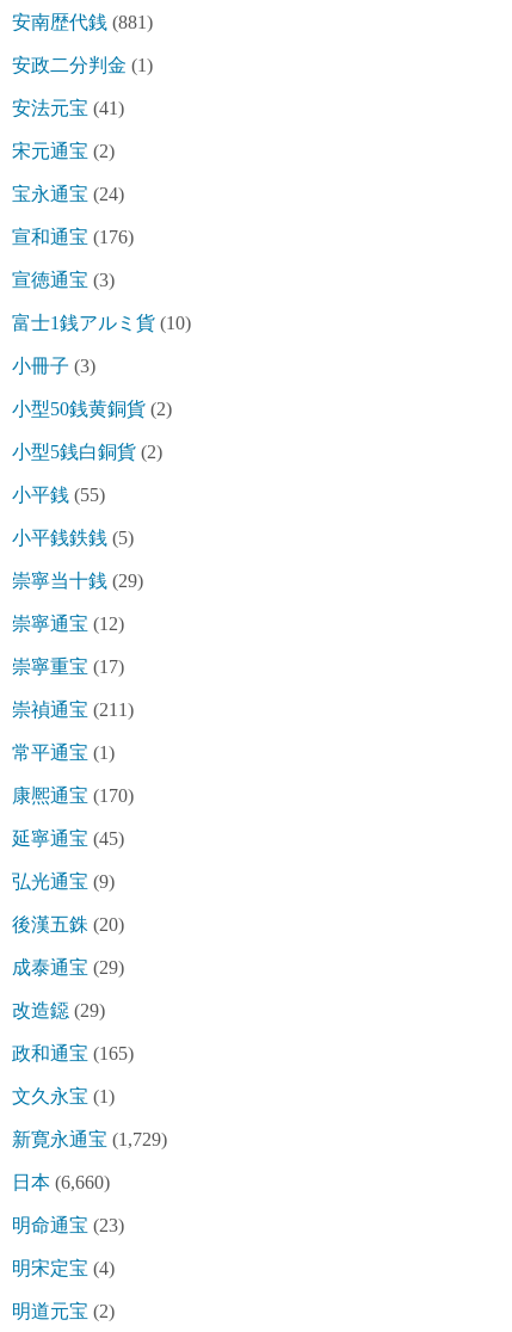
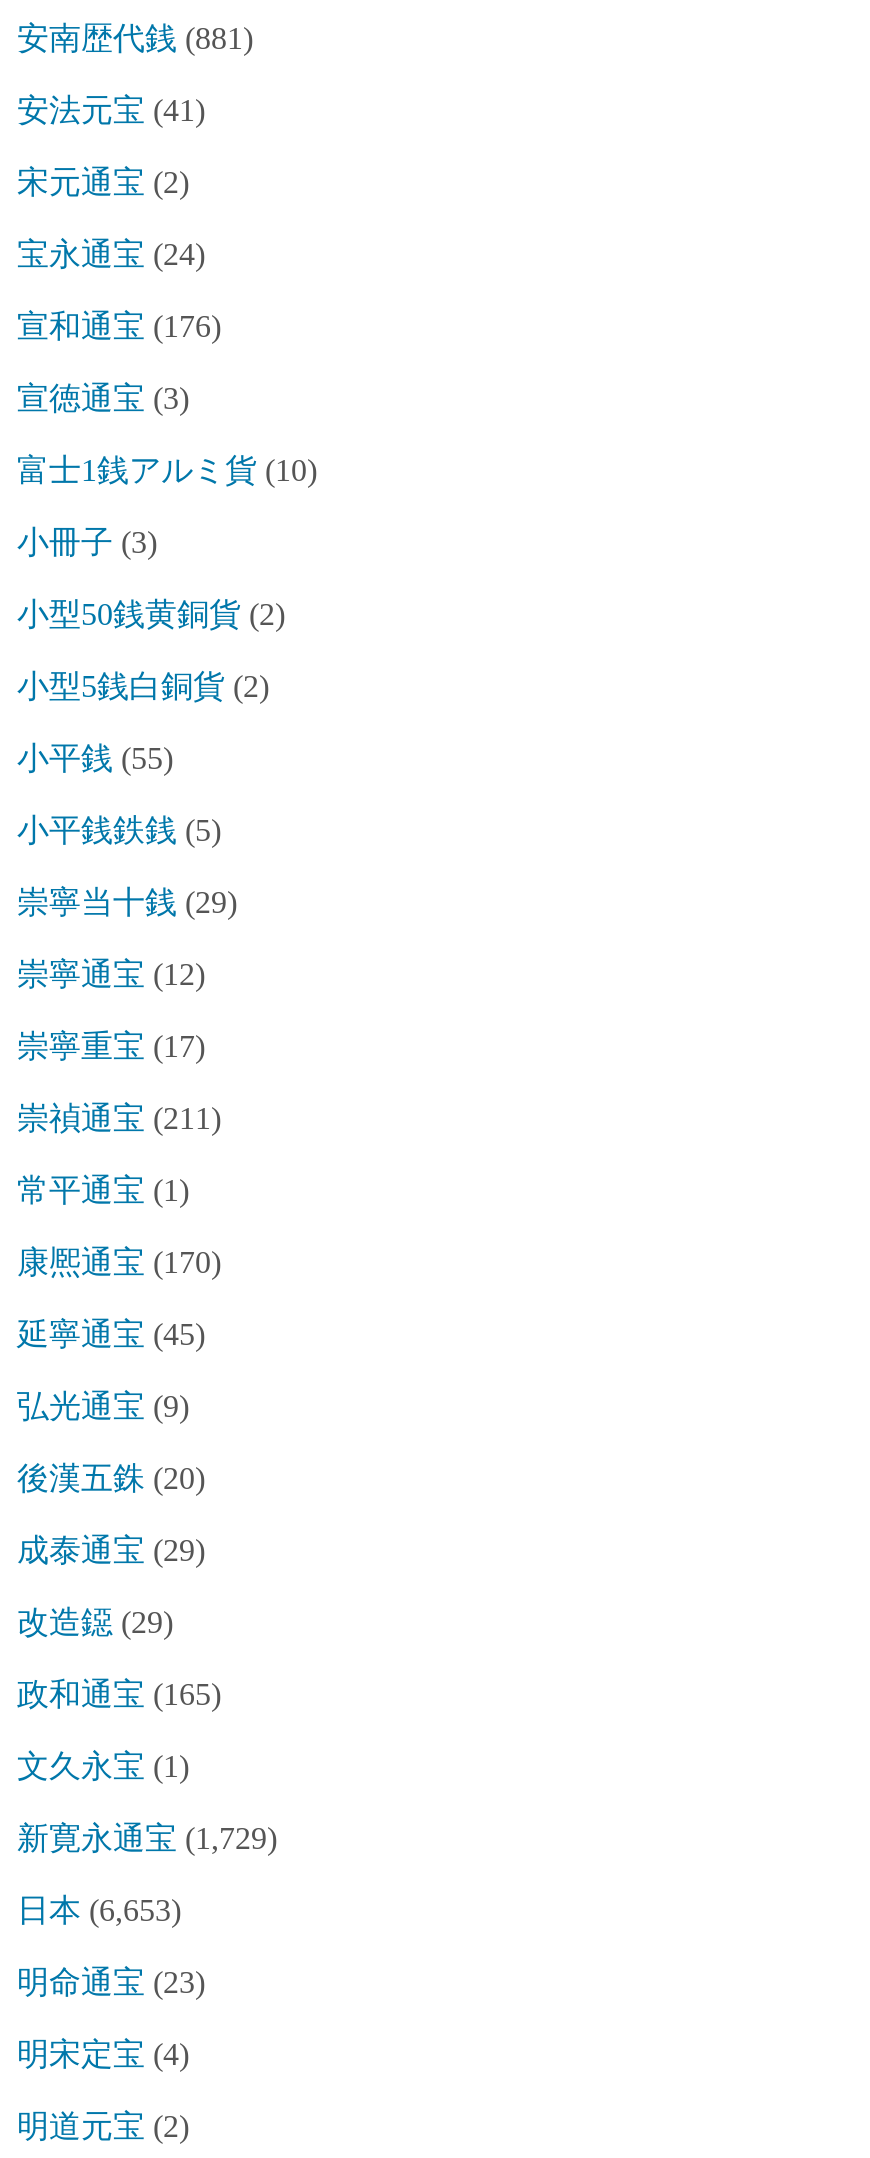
[12,55,153,75] 安政二分判金(1) -> none
[12,1172,110,1192] 日本(6,660) -> [17,1893,181,1927] 日本(6,653)

